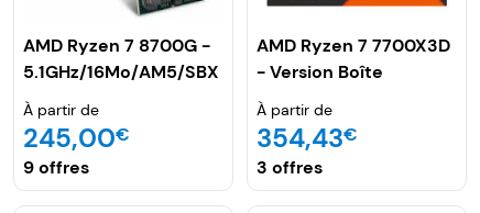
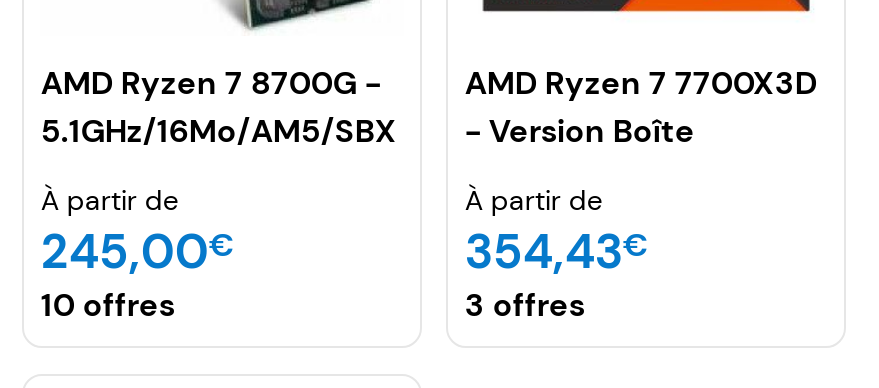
[24,156,90,180] 9 offres -> [41,285,175,327] 10 offres

